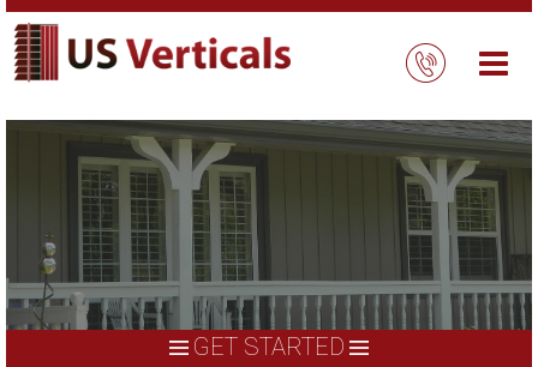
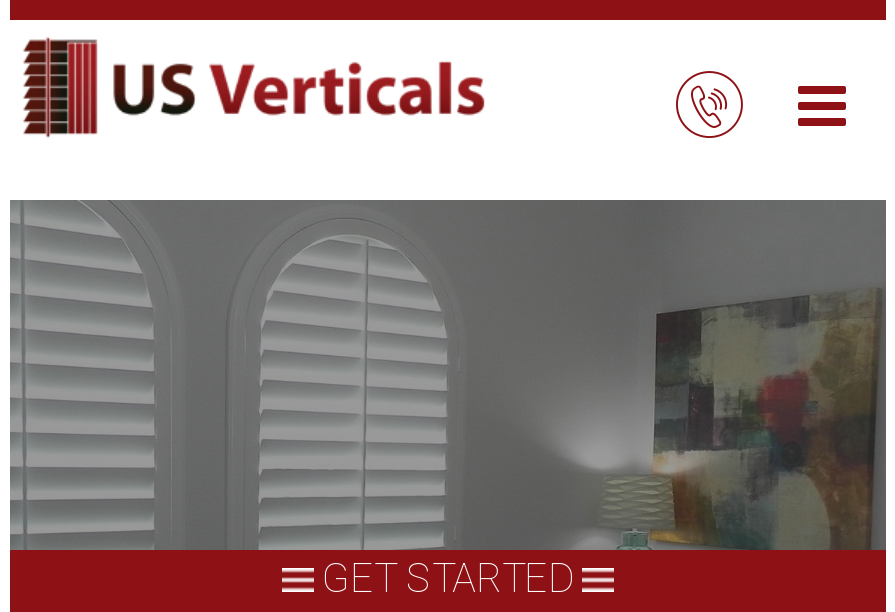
[6,120,531,330] [image] -> [10,200,886,550] [image]

